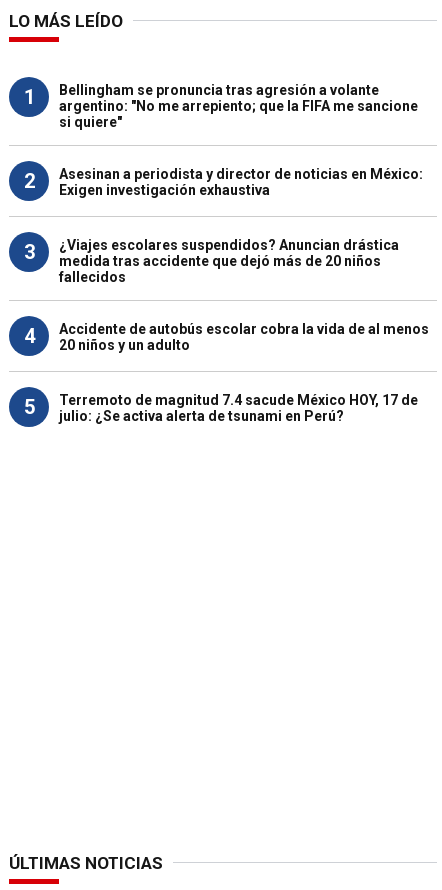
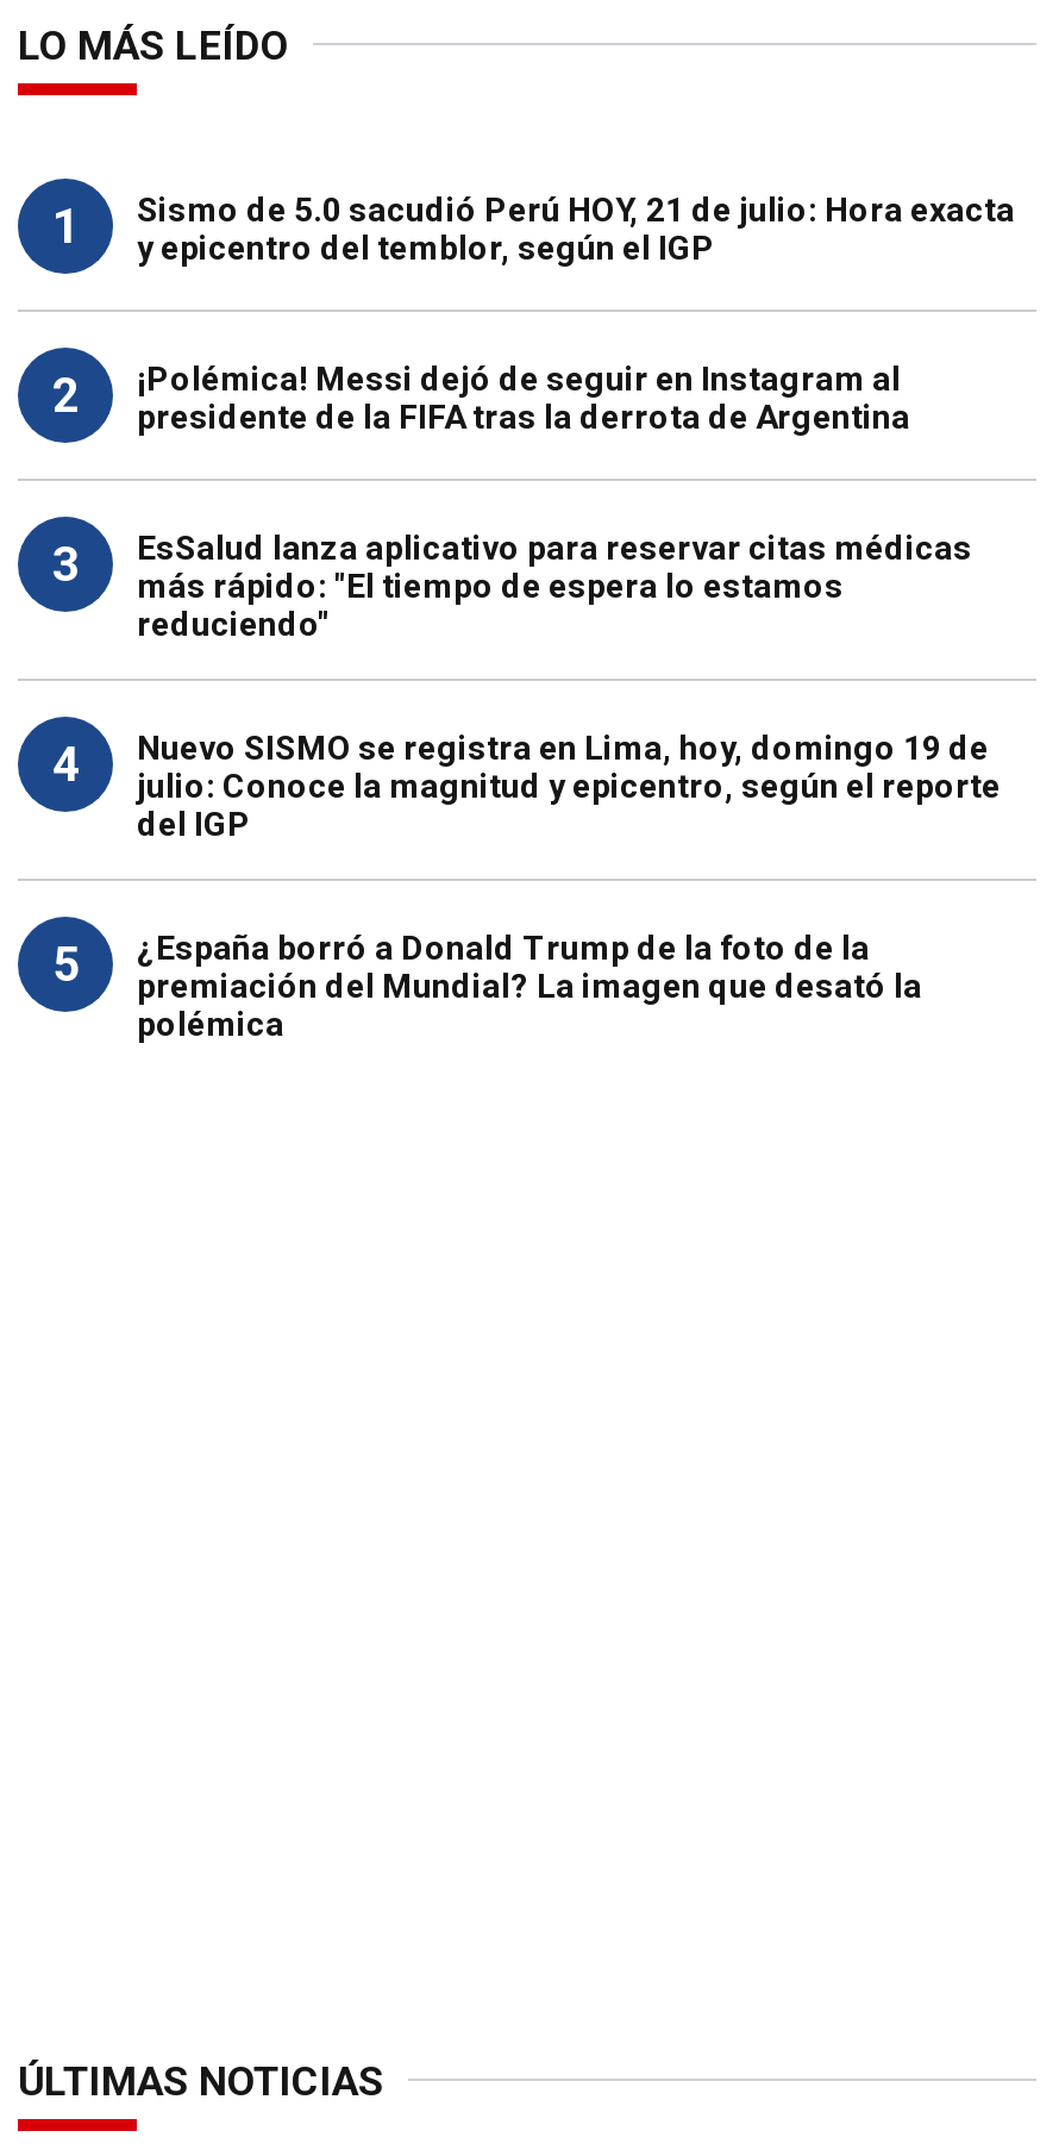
[59,82,418,130] Bellingham se pronuncia tras agresión a volante | argentino: "No me arrepiento; que la FIFA me sancione | si quiere" -> [137,190,1015,266] Sismo de 5.0 sacudió Perú HOY, 21 de julio: Hora exacta | y epicentro del temblor, según el IGP
[59,166,423,198] Asesinan a periodista y director de noticias en México: | Exigen investigación exhaustiva -> [137,359,910,435] ¡Polémica! Messi dejó de seguir en Instagram al | presidente de la FIFA tras la derrota de Argentina
[59,237,399,285] ¿Viajes escolares suspendidos? Anuncian drástica | medida tras accidente que dejó más de 20 niños | fallecidos -> [137,528,972,642] EsSalud lanza aplicativo para reservar citas médicas | más rápido: "El tiempo de espera lo estamos | reduciendo"
[59,321,429,353] Accidente de autobús escolar cobra la vida de al menos | 20 niños y un adulto -> [137,728,1001,842] Nuevo SISMO se registra en Lima, hoy, domingo 19 de | julio: Conoce la magnitud y epicentro, según el reporte | del IGP
[59,392,418,424] Terremoto de magnitud 7.4 sacude México HOY, 17 de | julio: ¿Se activa alerta de tsunami en Perú? -> [137,928,922,1042] ¿España borró a Donald Trump de la foto de la | premiación del Mundial? La imagen que desató la | polémica

